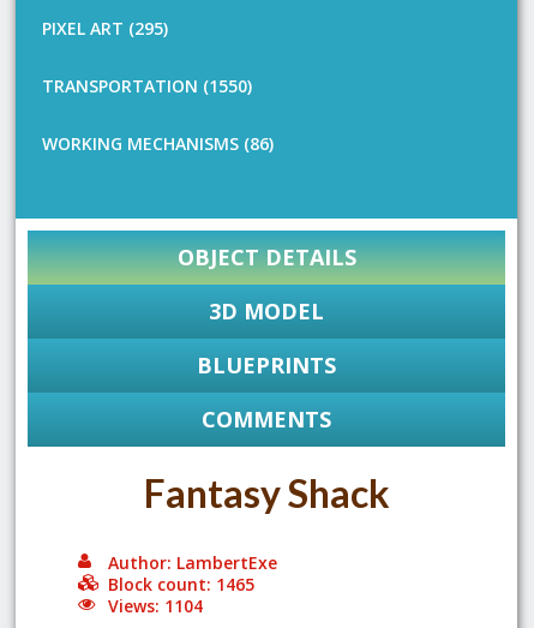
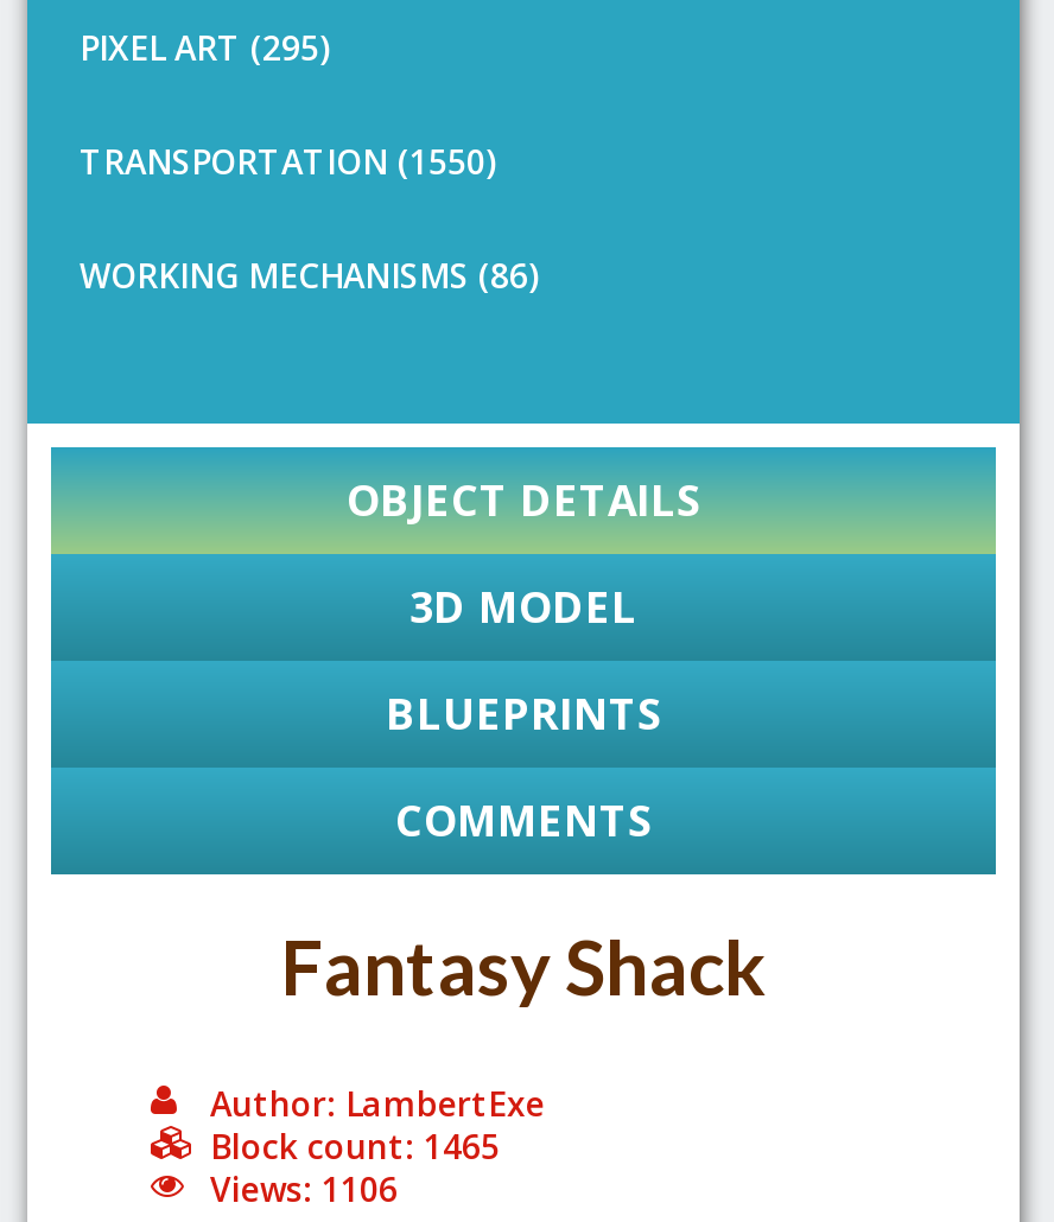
[108,594,203,617] Views: 1104 -> [210,1166,398,1211] Views: 1106

